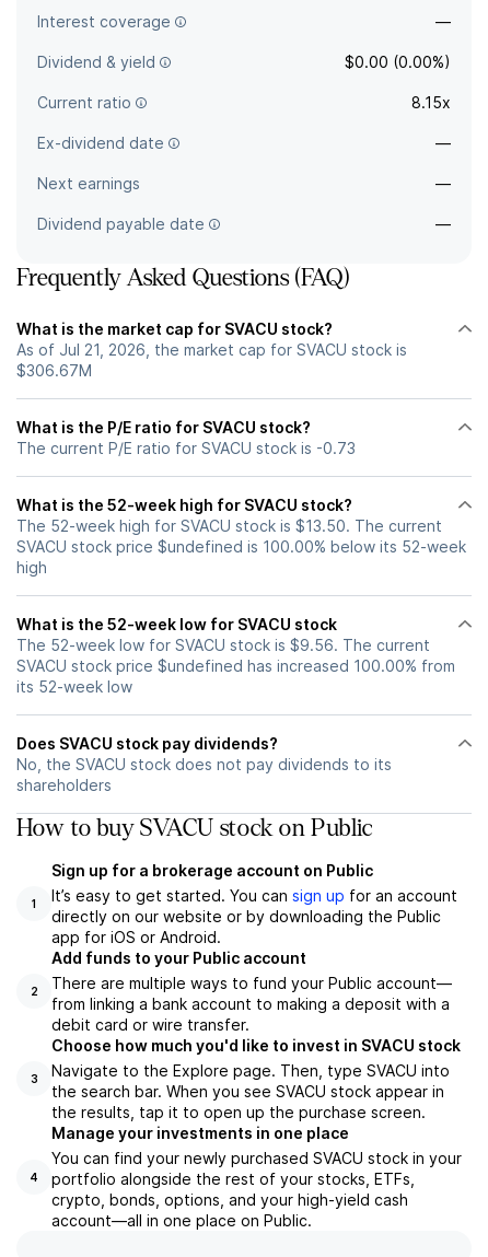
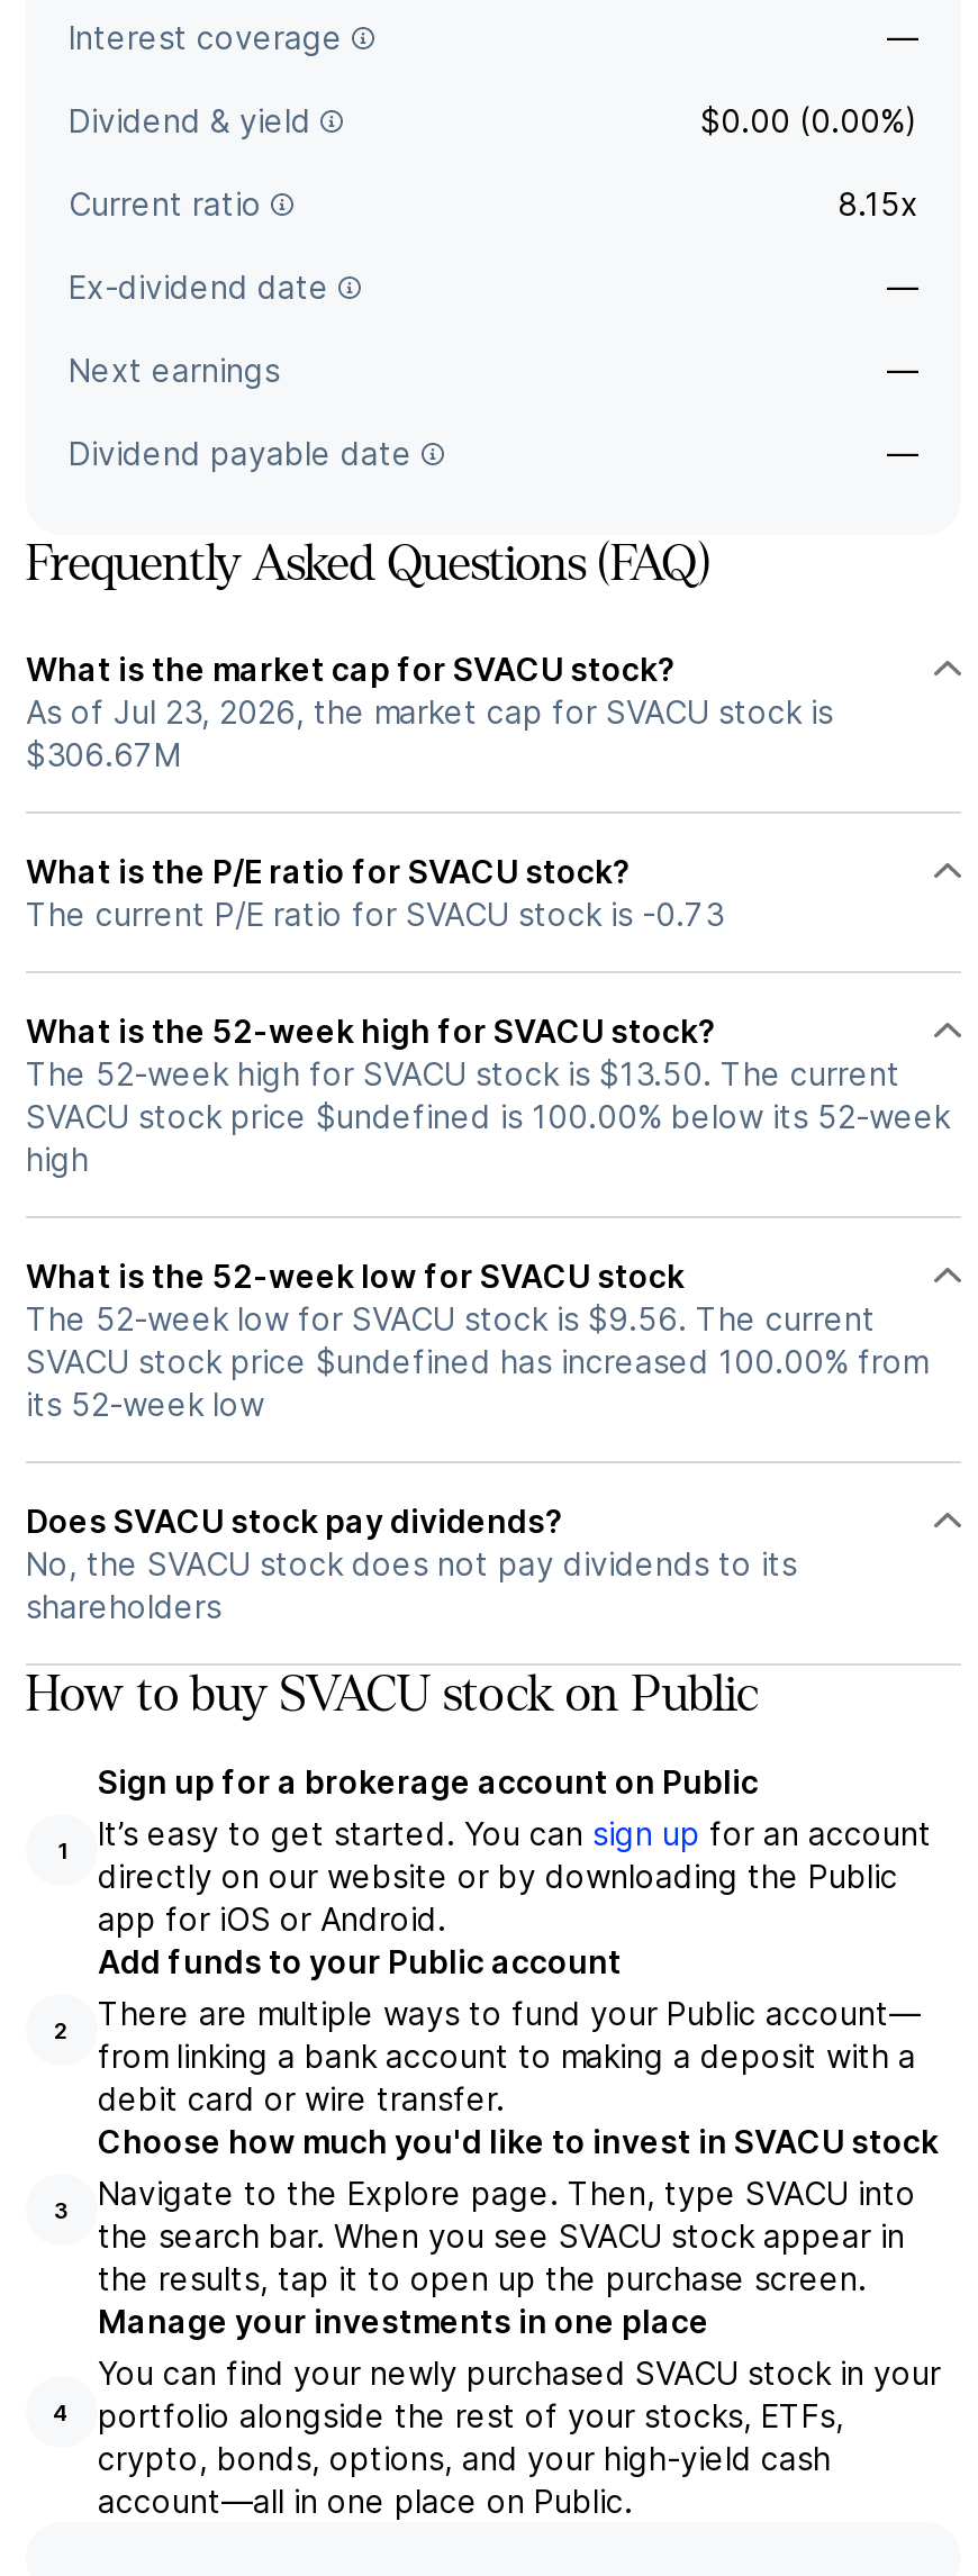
[16,340,407,359] As of Jul 21, 2026, the market cap for SVACU stock is -> [26,692,833,731] As of Jul 23, 2026, the market cap for SVACU stock is

